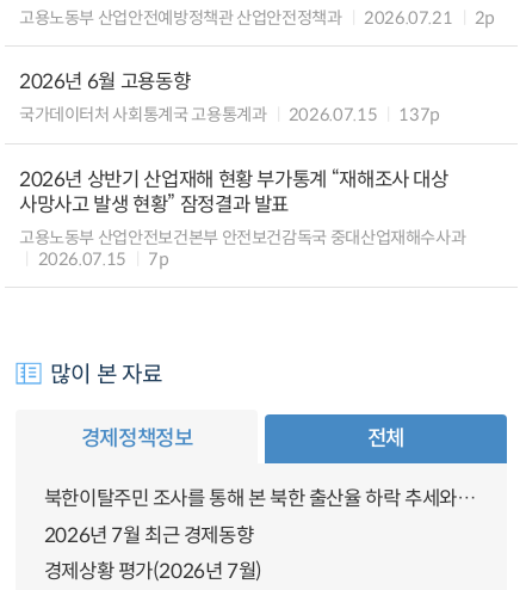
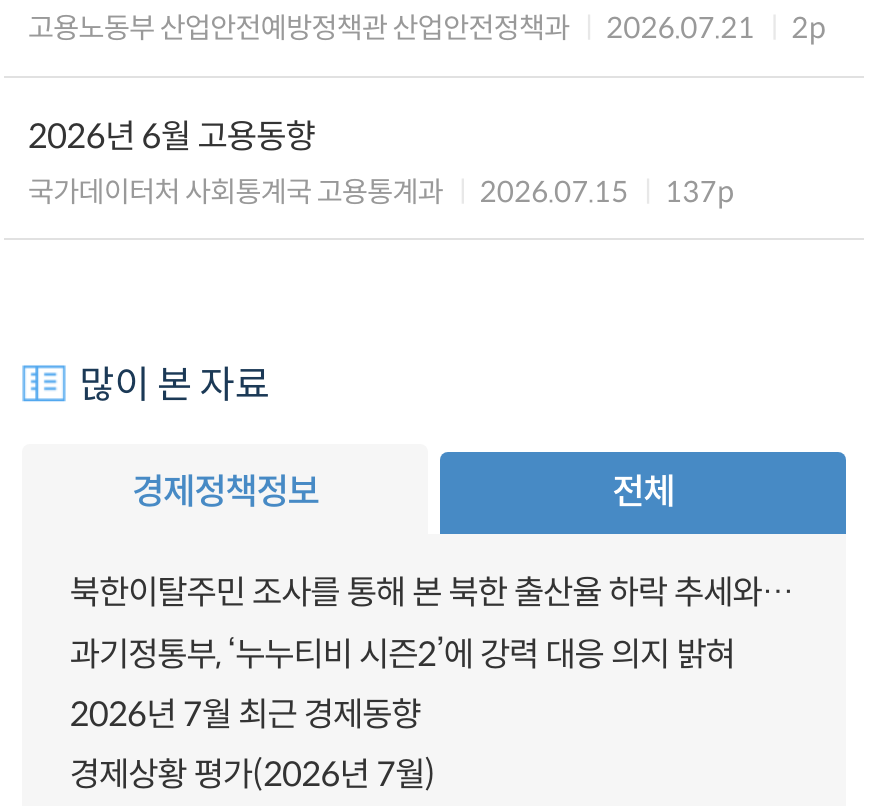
[19,167,466,270] 2026년 상반기 산업재해 현황 부가통계 “재해조사 대상 | 사망사고 발생 현황” 잠정결과 발표 | 고용노동부 산업안전보건본부 안전보건감독국 중대산업재해수사과 | 2026.07.15 | 7p -> none
moved [50,360,404,451] -> [79,361,674,514]: 많이 본 자료 | 경제정책정보 | 전체
none -> [70,633,735,675] 과기정통부, ‘누누티비 시즌2’에 강력 대응 의지 밝혀

